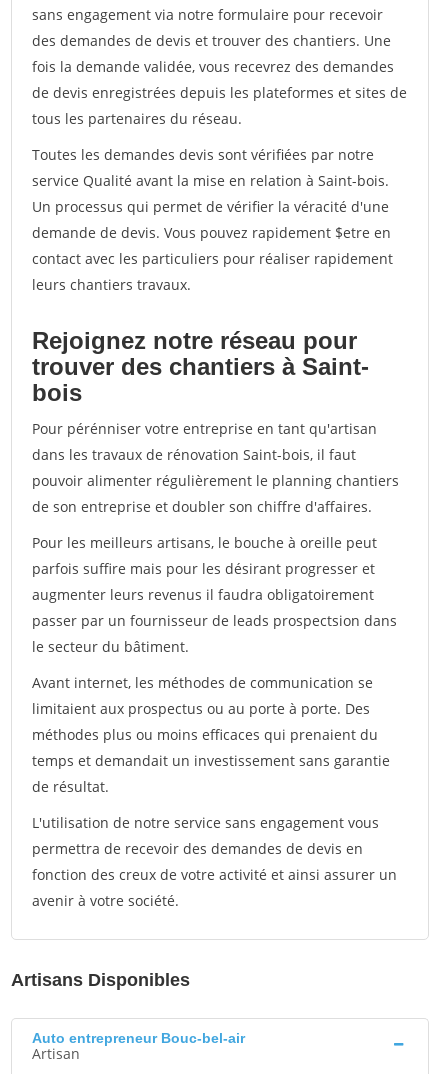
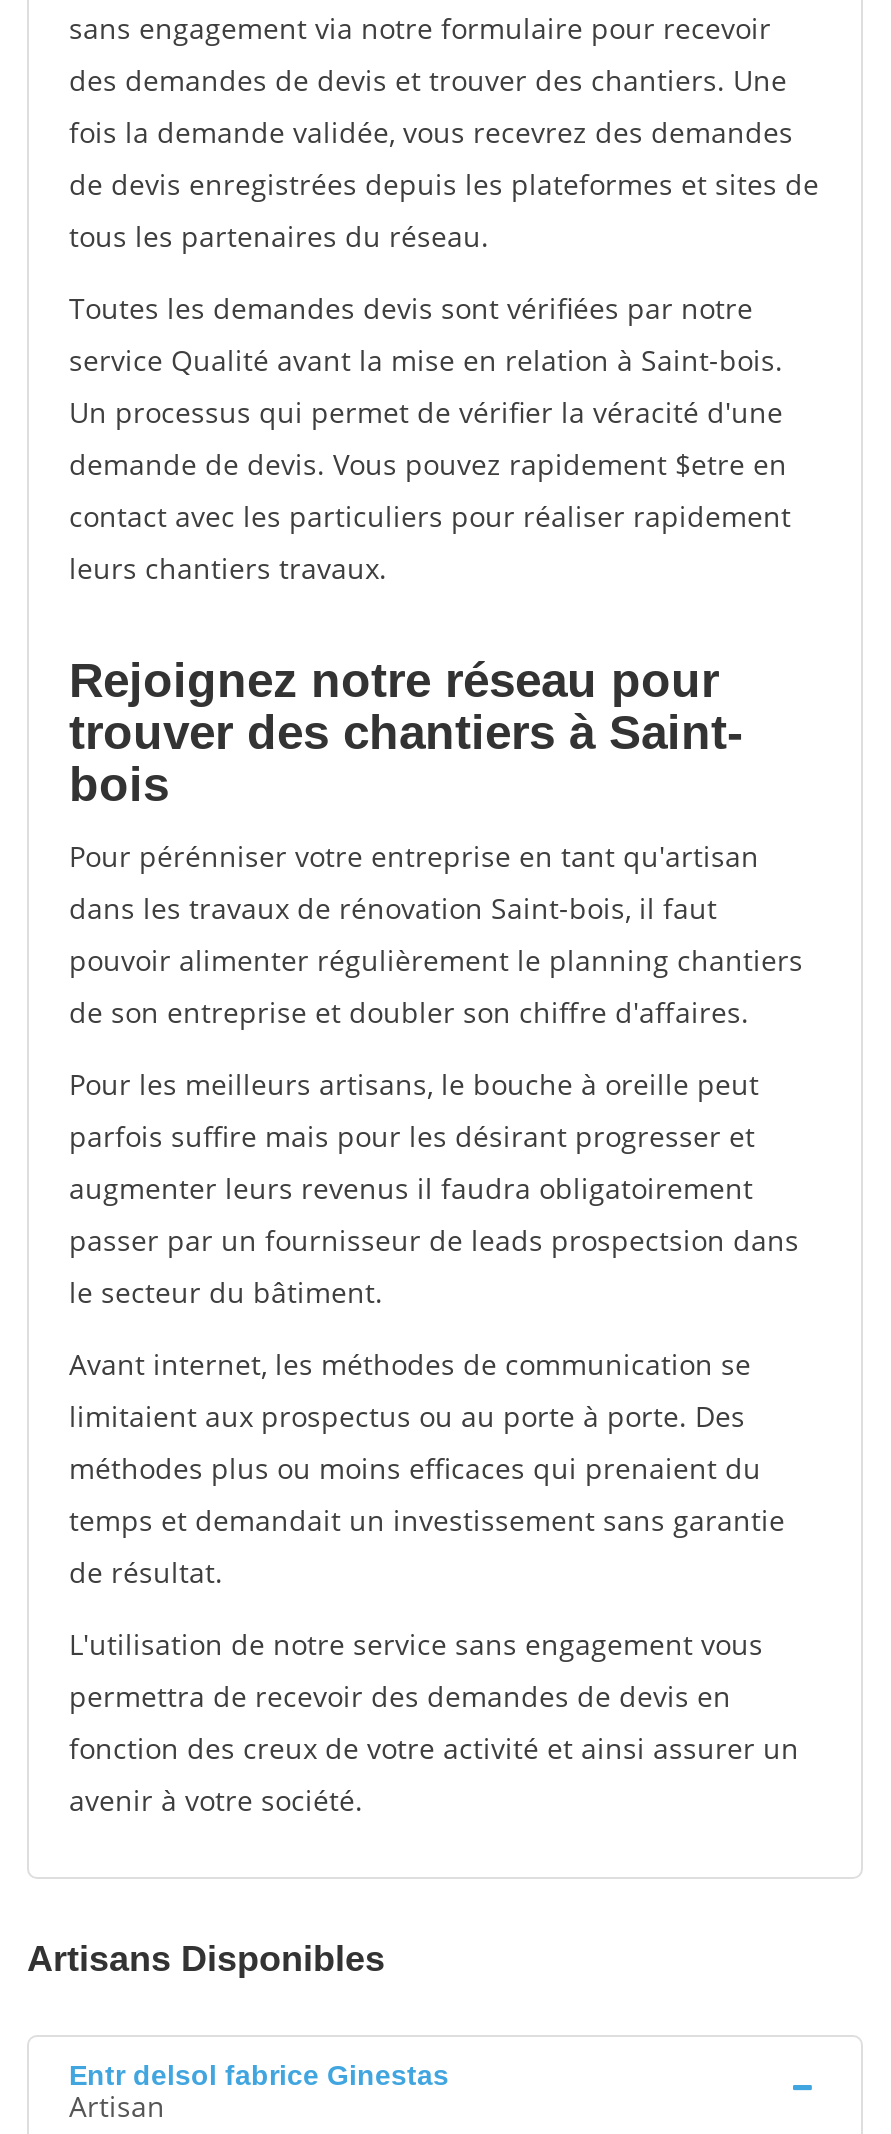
[32,1030,245,1046] Auto entrepreneur Bouc-bel-air -> [69,2059,449,2091] Entr delsol fabrice Ginestas

